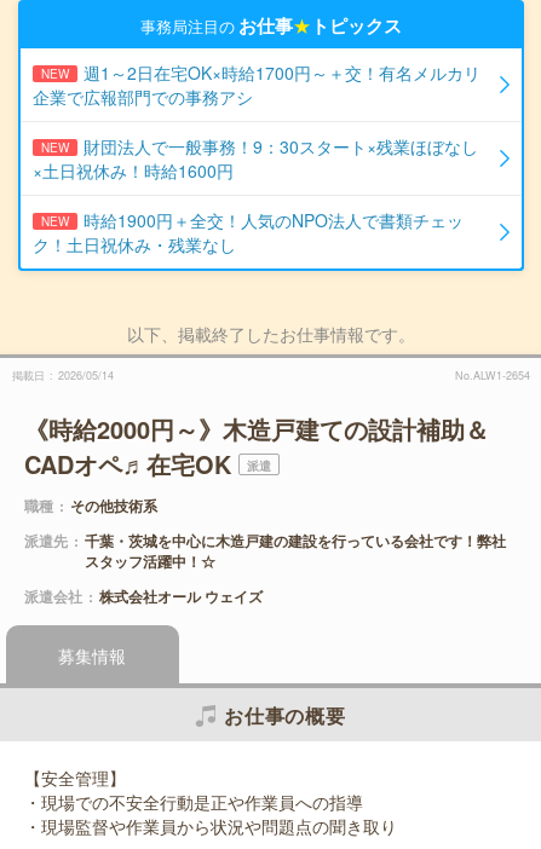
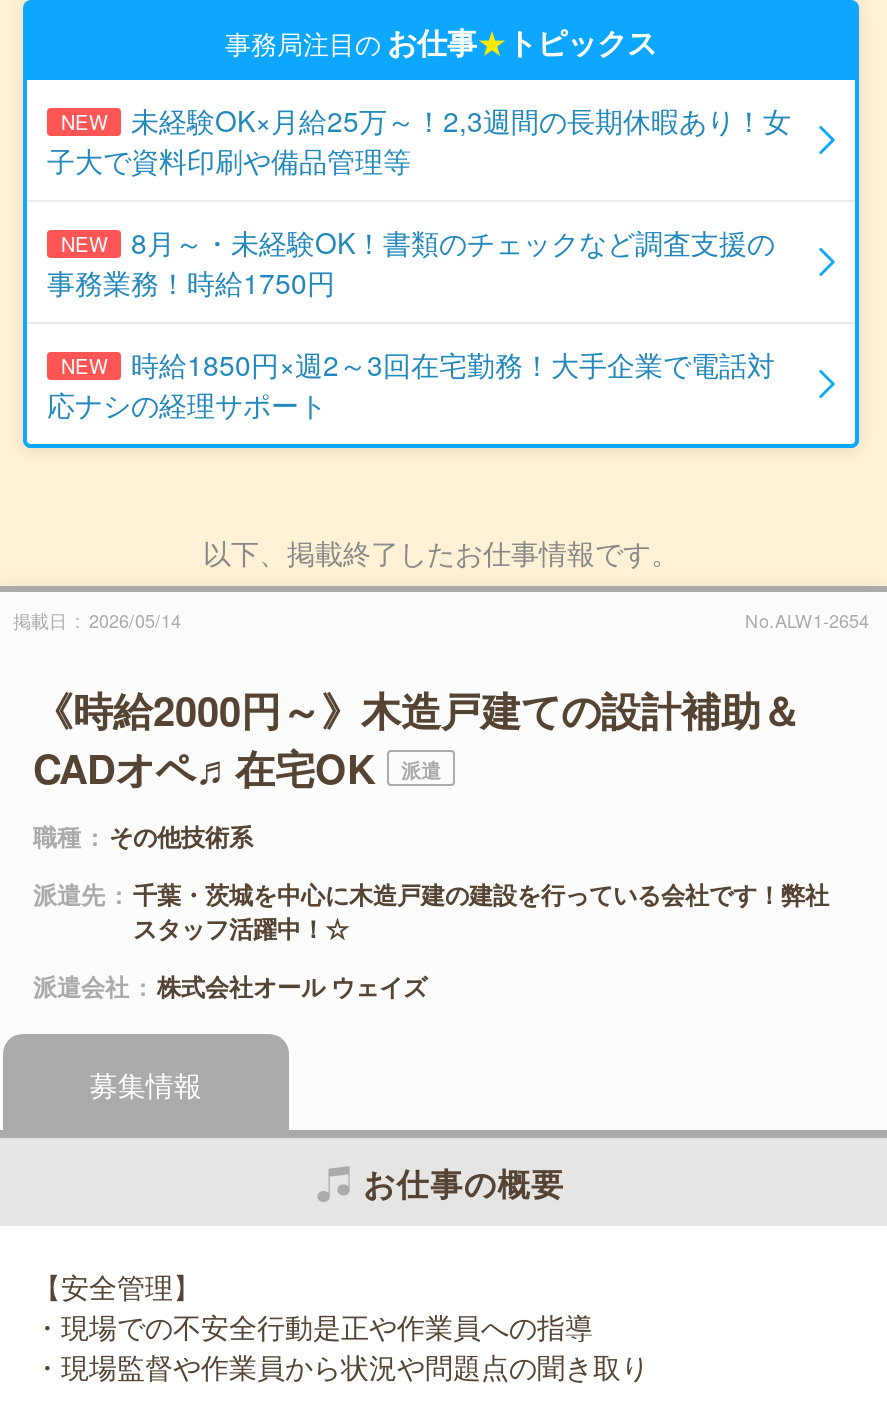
[33,60,480,109] 週1～2日在宅OK×時給1700円～＋交！有名メルカリ | 企業で広報部門での事務アシ -> [47,100,791,180] 未経験OK×月給25万～！2,3週間の長期休暇あり！女 | 子大で資料印刷や備品管理等
[33,134,478,183] 財団法人で一般事務！9：30スタート×残業ほぼなし | ×土日祝休み！時給1600円 -> [47,222,775,302] 8月～・未経験OK！書類のチェックなど調査支援の | 事務業務！時給1750円
[33,208,464,256] 時給1900円＋全交！人気のNPO法人で書類チェッ | ク！土日祝休み・残業なし -> [47,344,775,424] 時給1850円×週2～3回在宅勤務！大手企業で電話対 | 応ナシの経理サポート

